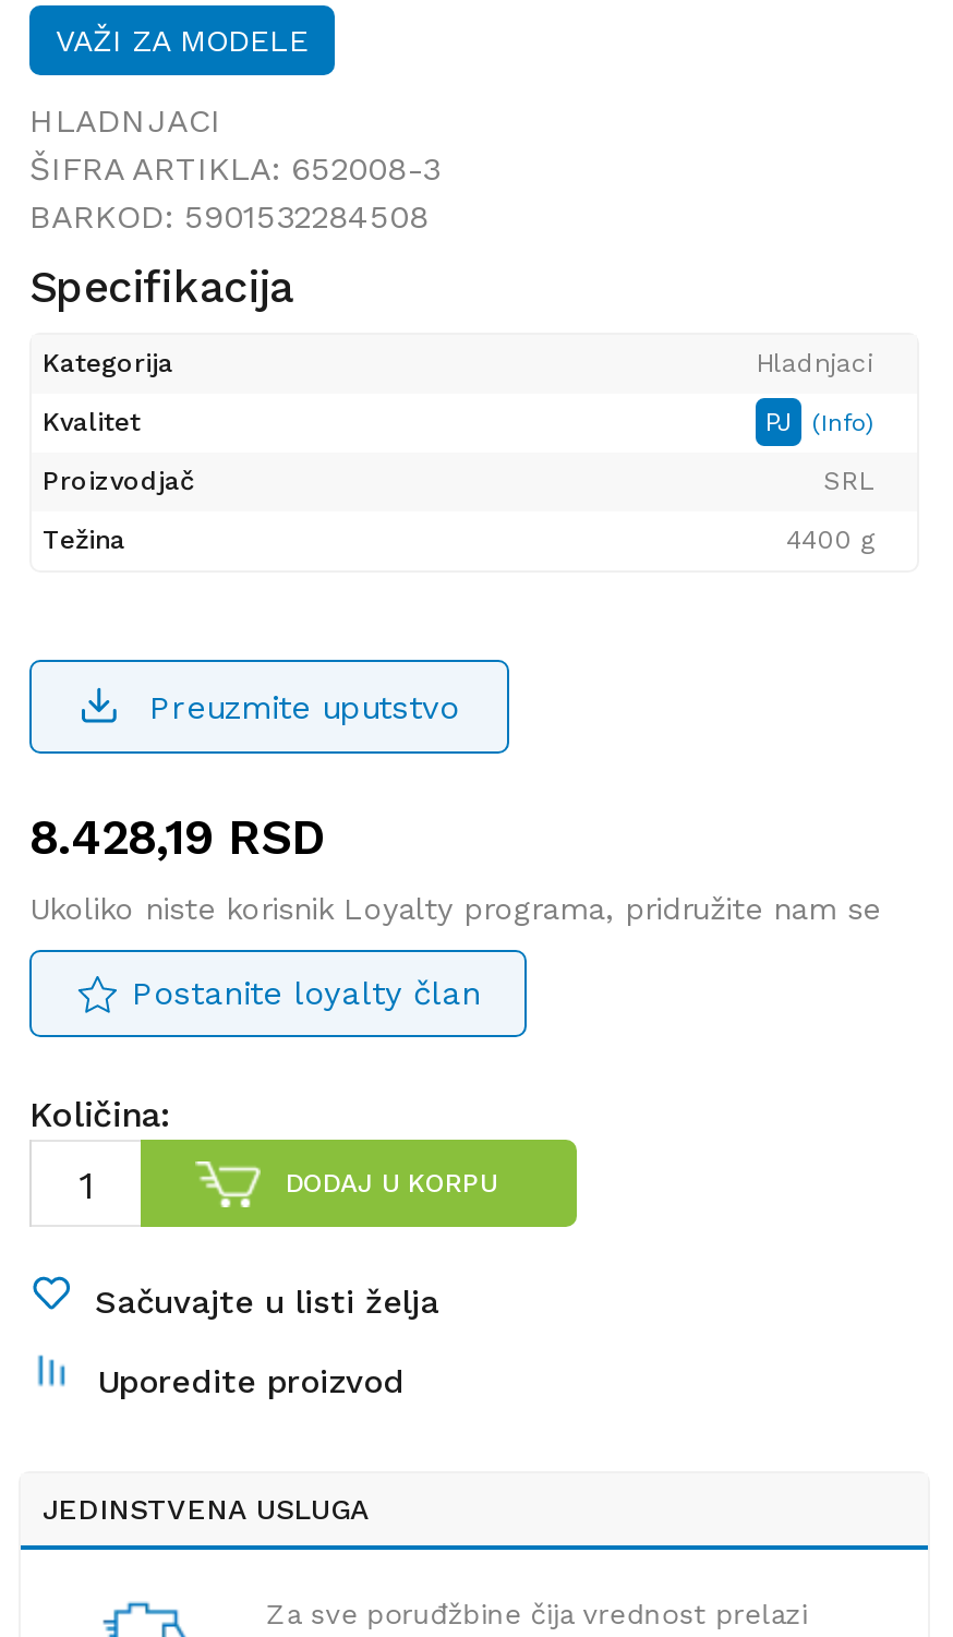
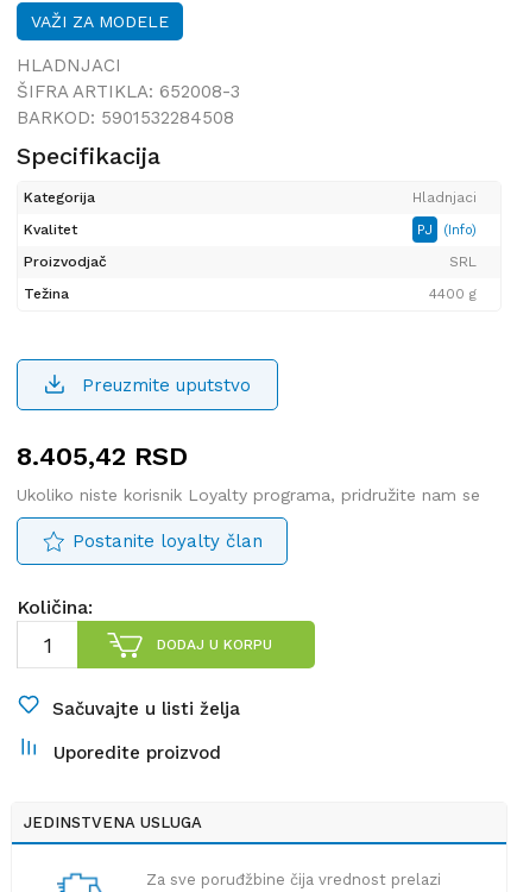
[29,811,326,865] 8.428,19 RSD -> [17,441,188,471] 8.405,42 RSD

